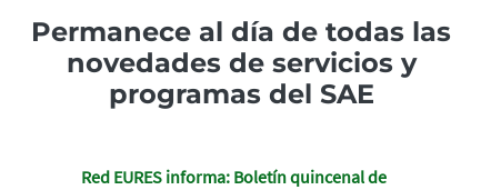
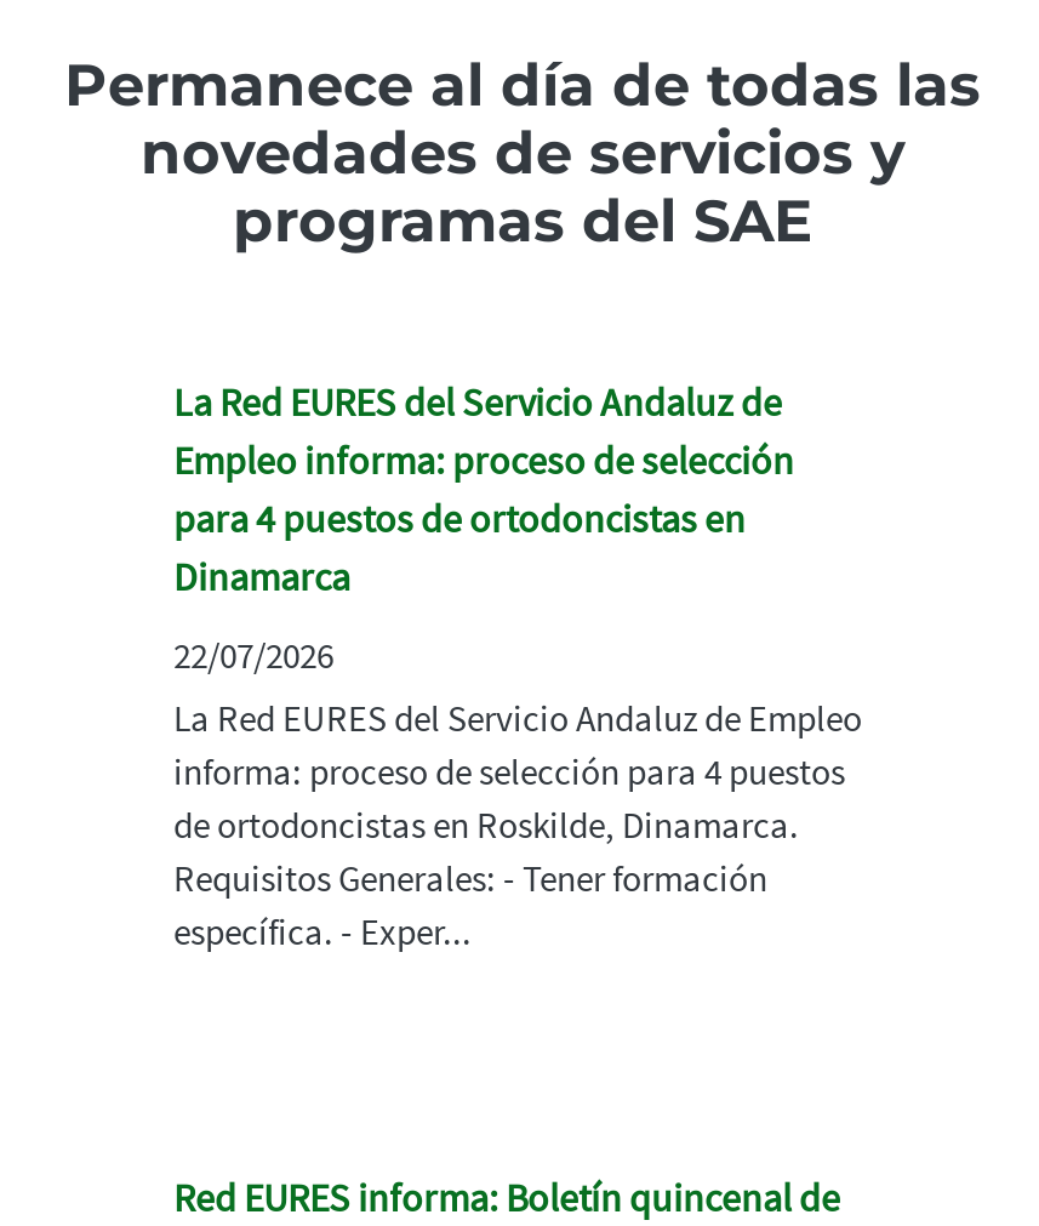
none -> [173,377,862,954] La Red EURES del Servicio Andaluz de | Empleo informa: proceso de selección | para 4 puestos de ortodoncistas en | Dinamarca | 22/07/2026 | La Red EURES del Servicio Andaluz de Empleo | informa: proceso de selección para 4 puestos | de ortodoncistas en Roskilde, Dinamarca. | Requisitos Generales: - Tener formación | específica. - Exper...

